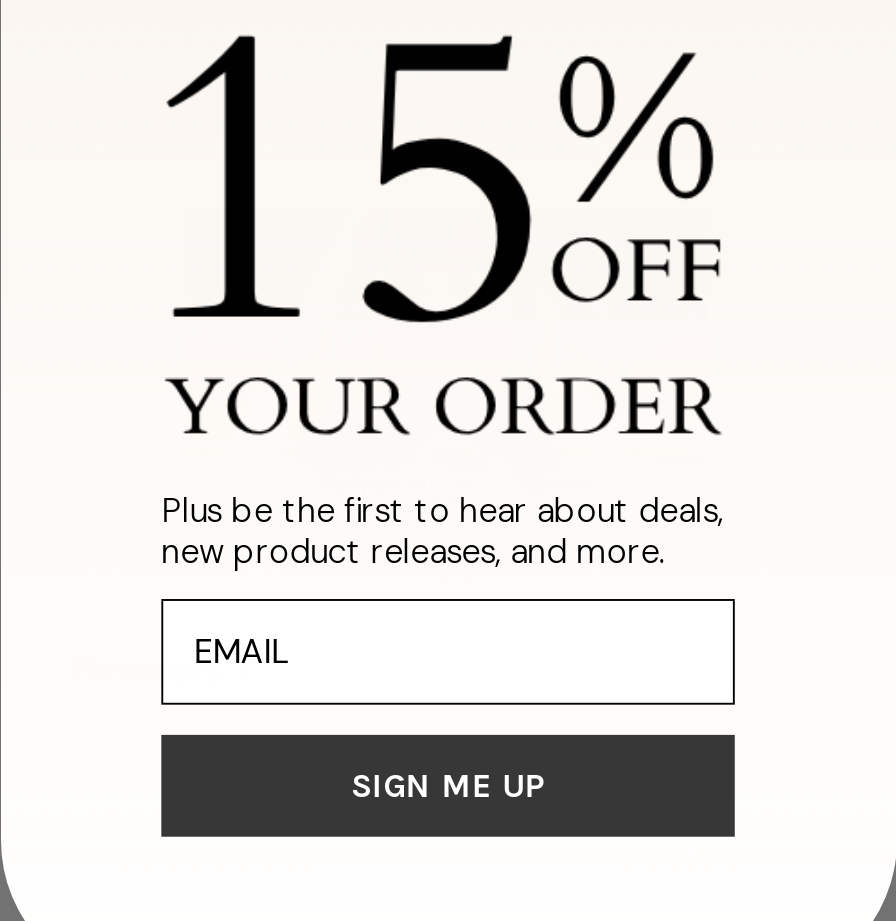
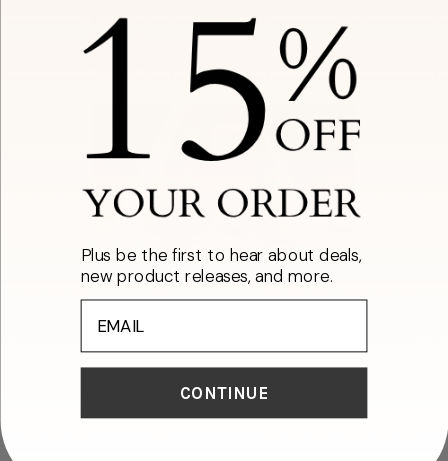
[350,765,544,807] SIGN ME UP -> [180,383,267,403] CONTINUE

